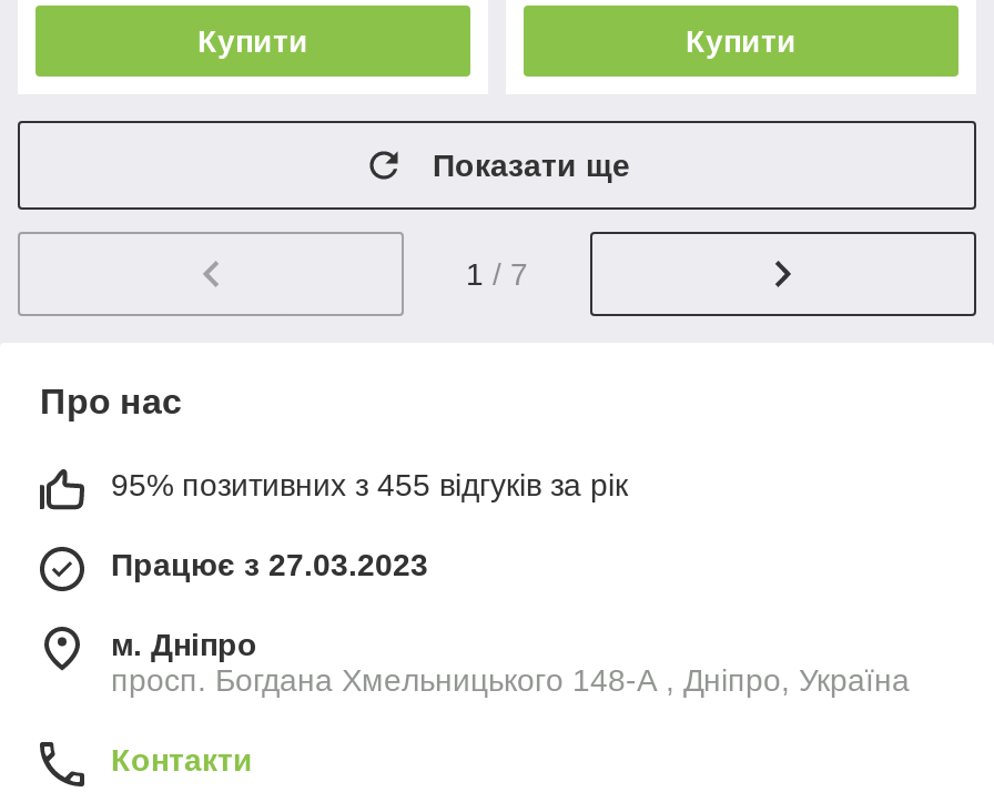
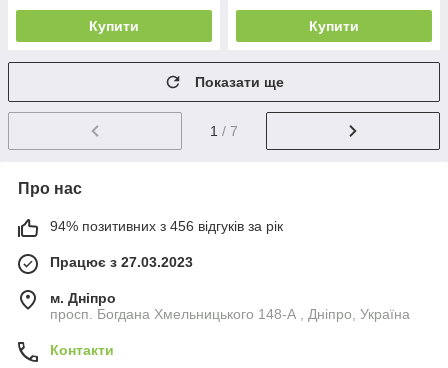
[111,467,628,503] 95% позитивних з 455 відгуків за рік -> [50,218,283,234] 94% позитивних з 456 відгуків за рік

